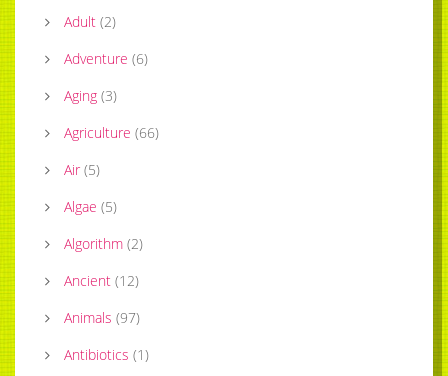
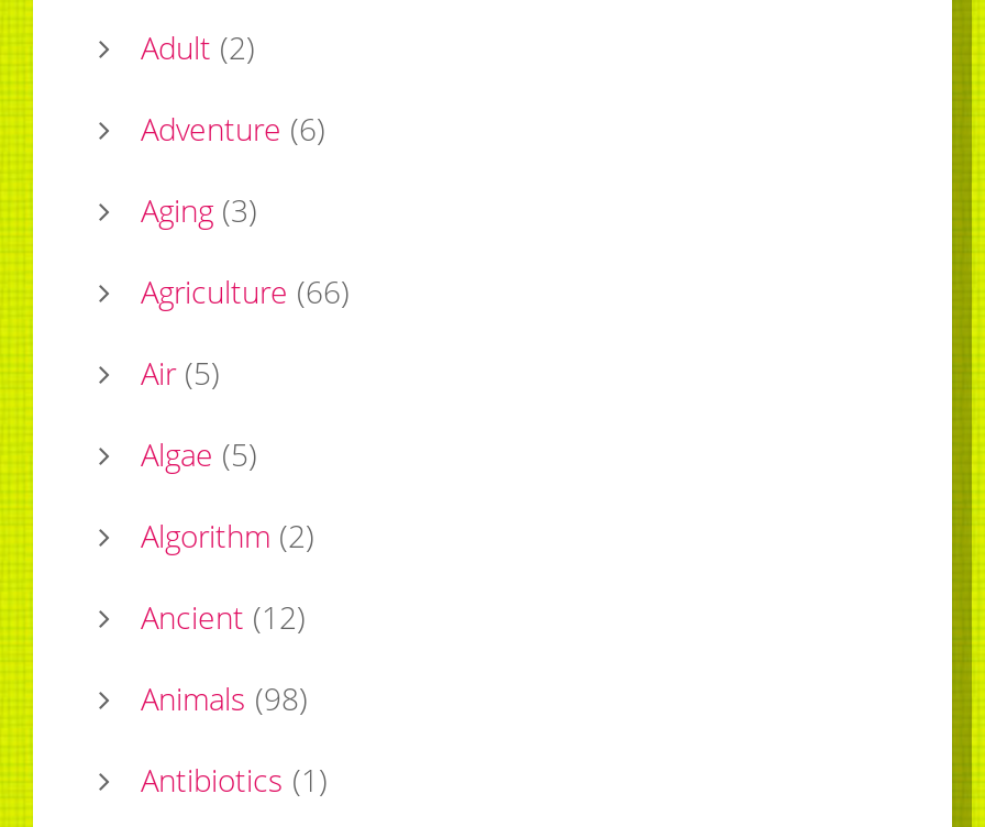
[64,308,140,327] Animals (97) -> [141,677,308,719] Animals (98)

